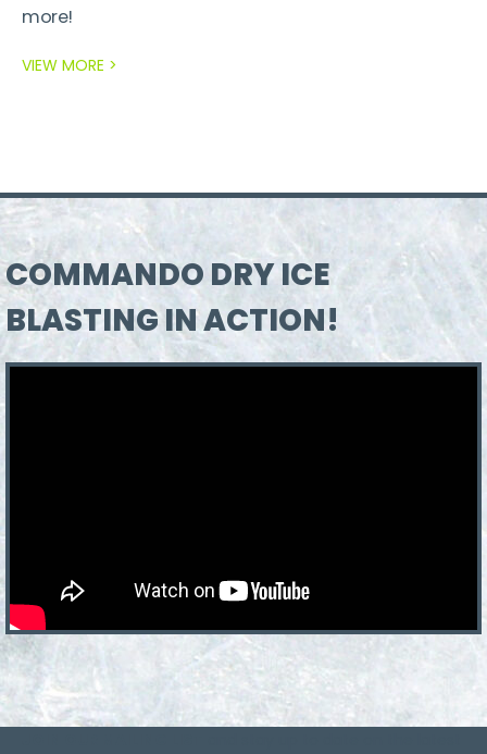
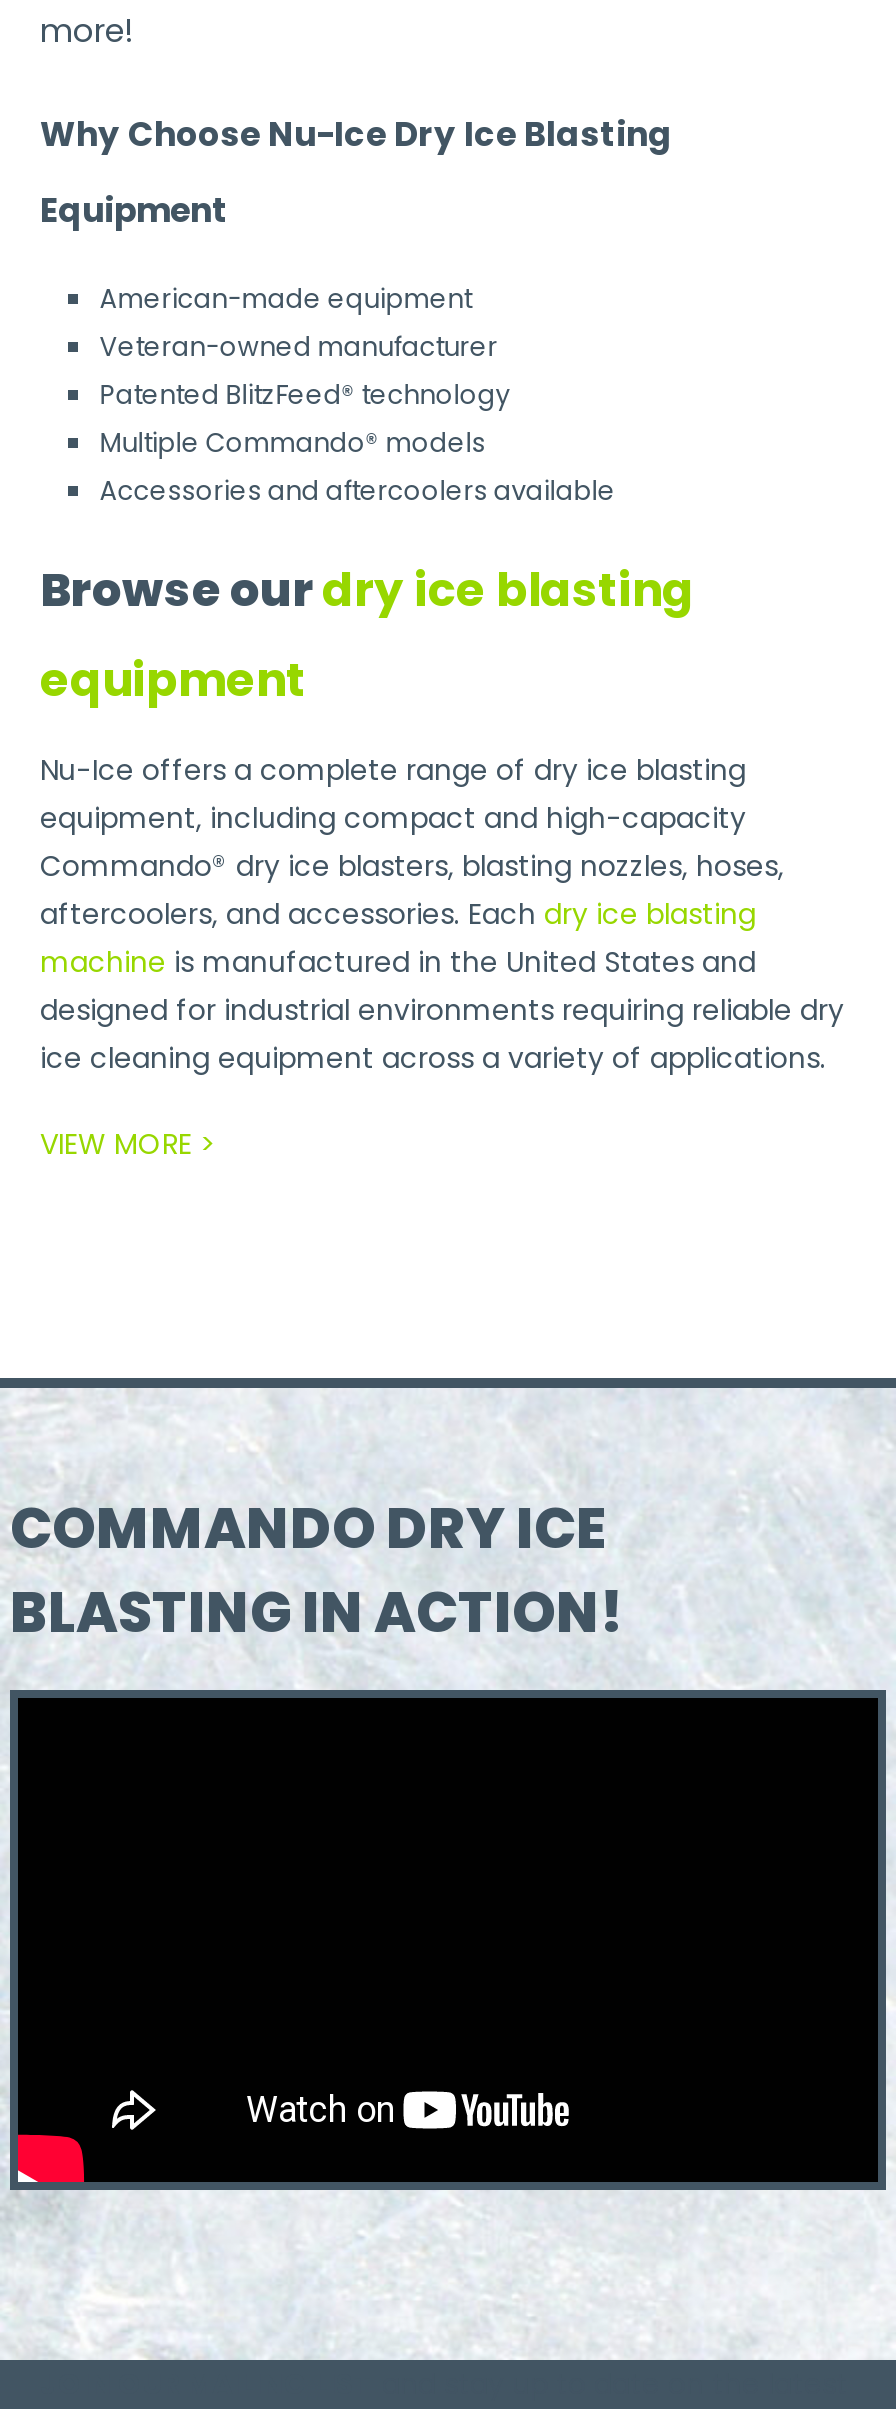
none -> [40,110,844,1078] Why Choose Nu-Ice Dry Ice Blasting | Equipment | American-made equipment | Veteran-owned manufacturer | Patented BlitzFeed® technology | Multiple Commando® models | Accessories and aftercoolers available | Browse ourdry ice blasting | equipment | Nu-Ice offers a complete range of dry ice blasting | equipment, including compact and high-capacity | Commando® dry ice blasters, blasting nozzles, hoses, | aftercoolers, and accessories. Each dry ice blasting | machine is manufactured in the United States and | designed for industrial environments requiring reliable dry | ice cleaning equipment across a variety of applications.

